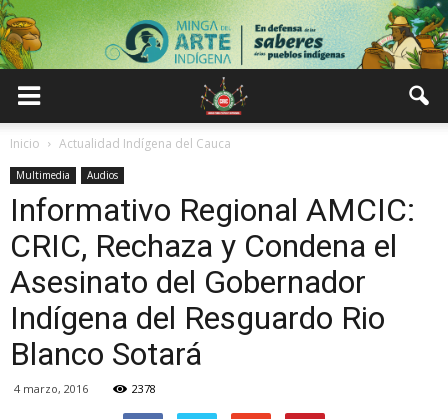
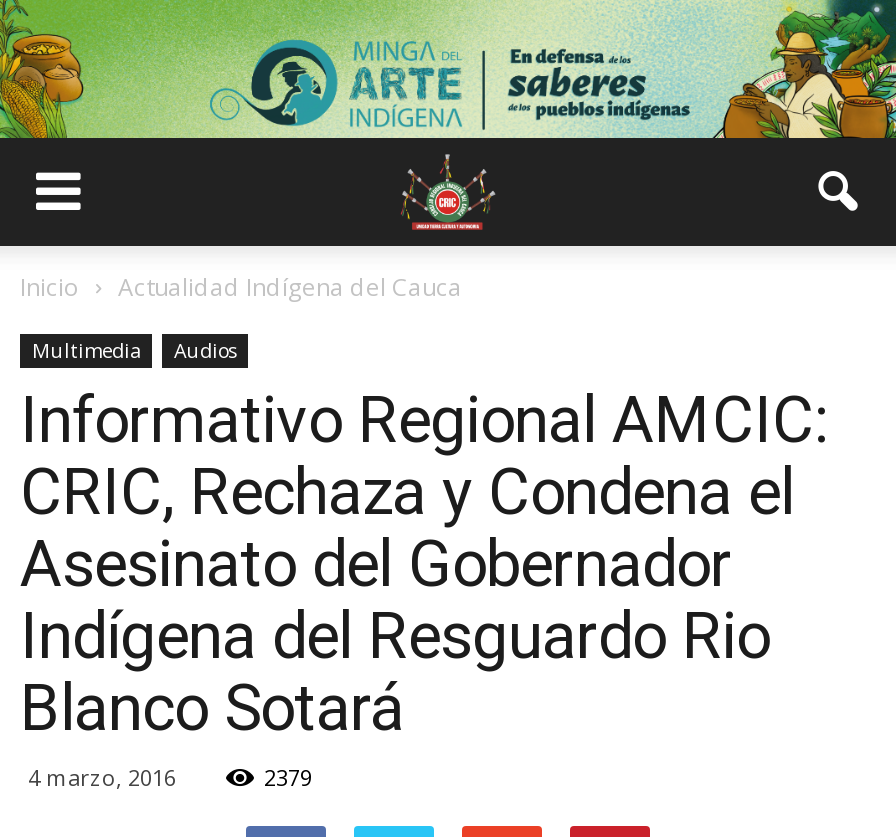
[132,381,156,396] 2378 -> [264,762,312,792] 2379

